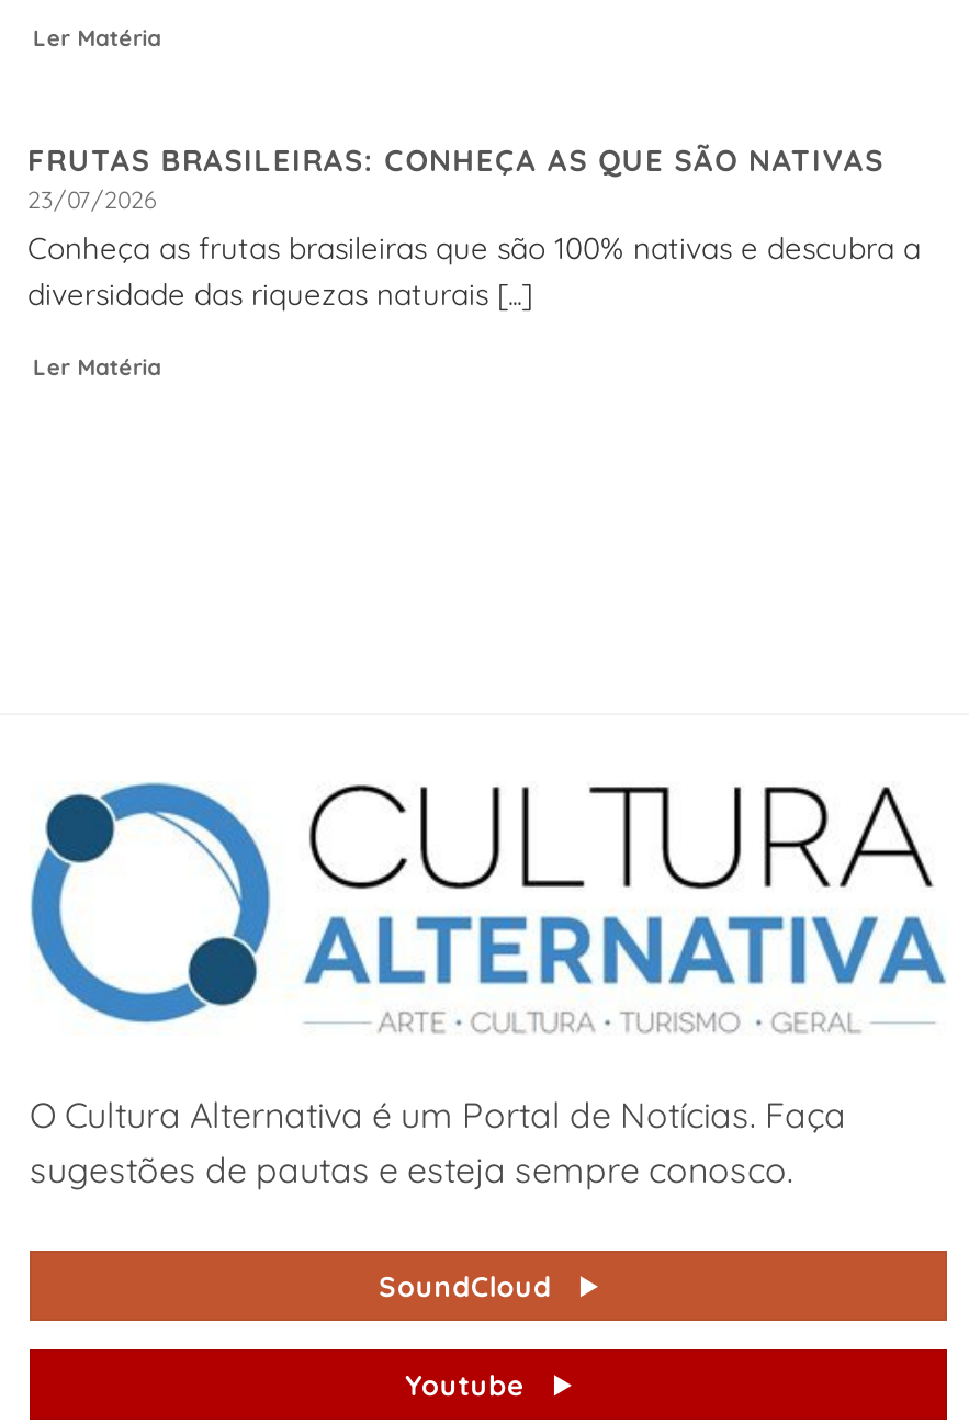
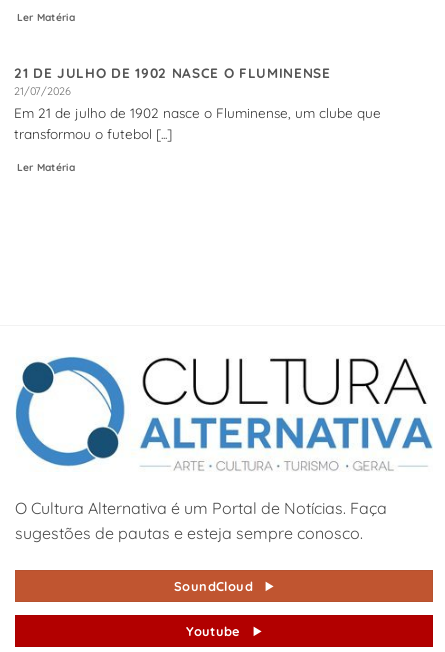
[27,140,921,311] FRUTAS BRASILEIRAS: CONHEÇA AS QUE SÃO NATIVAS | 23/07/2026 | Conheça as frutas brasileiras que são 100% nativas e descubra a | diversidade das riquezas naturais [...] -> [14,64,381,142] 21 DE JULHO DE 1902 NASCE O FLUMINENSE | 21/07/2026 | Em 21 de julho de 1902 nasce o Fluminense, um clube que | transformou o futebol [...]

